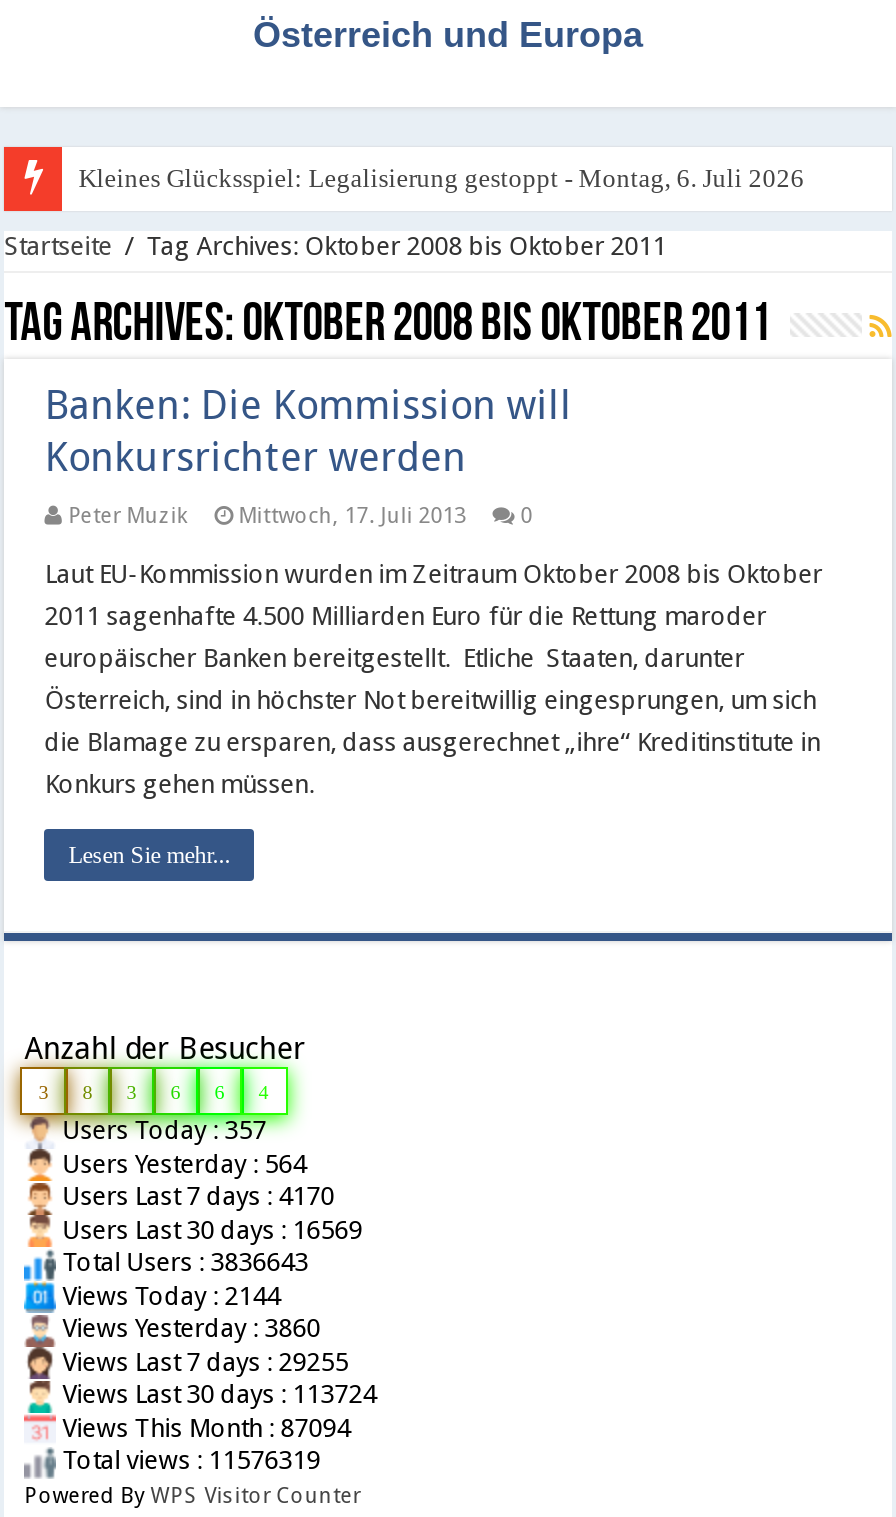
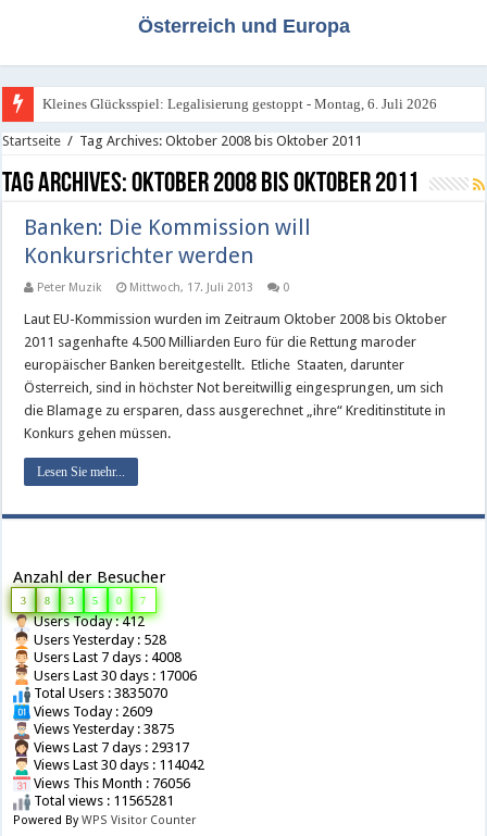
[170,1081,180,1103] 6 -> [93,595,98,607] 5
[214,1081,224,1103] 6 -> [117,595,122,607] 0
[258,1081,268,1103] 4 -> [140,595,146,607] 7
[56,1115,266,1145] Users Today : 357 -> [31,613,145,629] Users Today : 412
[56,1148,306,1178] Users Yesterday : 564 -> [31,631,167,647] Users Yesterday : 528
[56,1181,334,1211] Users Last 7 days : 4170 -> [31,649,182,665] Users Last 7 days : 4008
[56,1214,362,1244] Users Last 30 days : 16569 -> [31,667,197,683] Users Last 30 days : 17006
[56,1247,308,1277] Total Users : 3836643 -> [31,685,168,701] Total Users : 3835070
[56,1280,280,1310] Views Today : 2144 -> [31,703,152,719] Views Today : 2609
[56,1313,320,1343] Views Yesterday : 3860 -> [31,721,174,737] Views Yesterday : 3875
[56,1346,348,1376] Views Last 7 days : 29255 -> [31,739,189,755] Views Last 7 days : 29317
[56,1379,376,1409] Views Last 30 days : 113724 -> [31,757,205,773] Views Last 30 days : 114042
[56,1412,350,1442] Views This Month : 87094 -> [31,775,190,791] Views This Month : 76056
[56,1445,320,1475] Total views : 11576319 -> [31,793,174,809] Total views : 11565281

